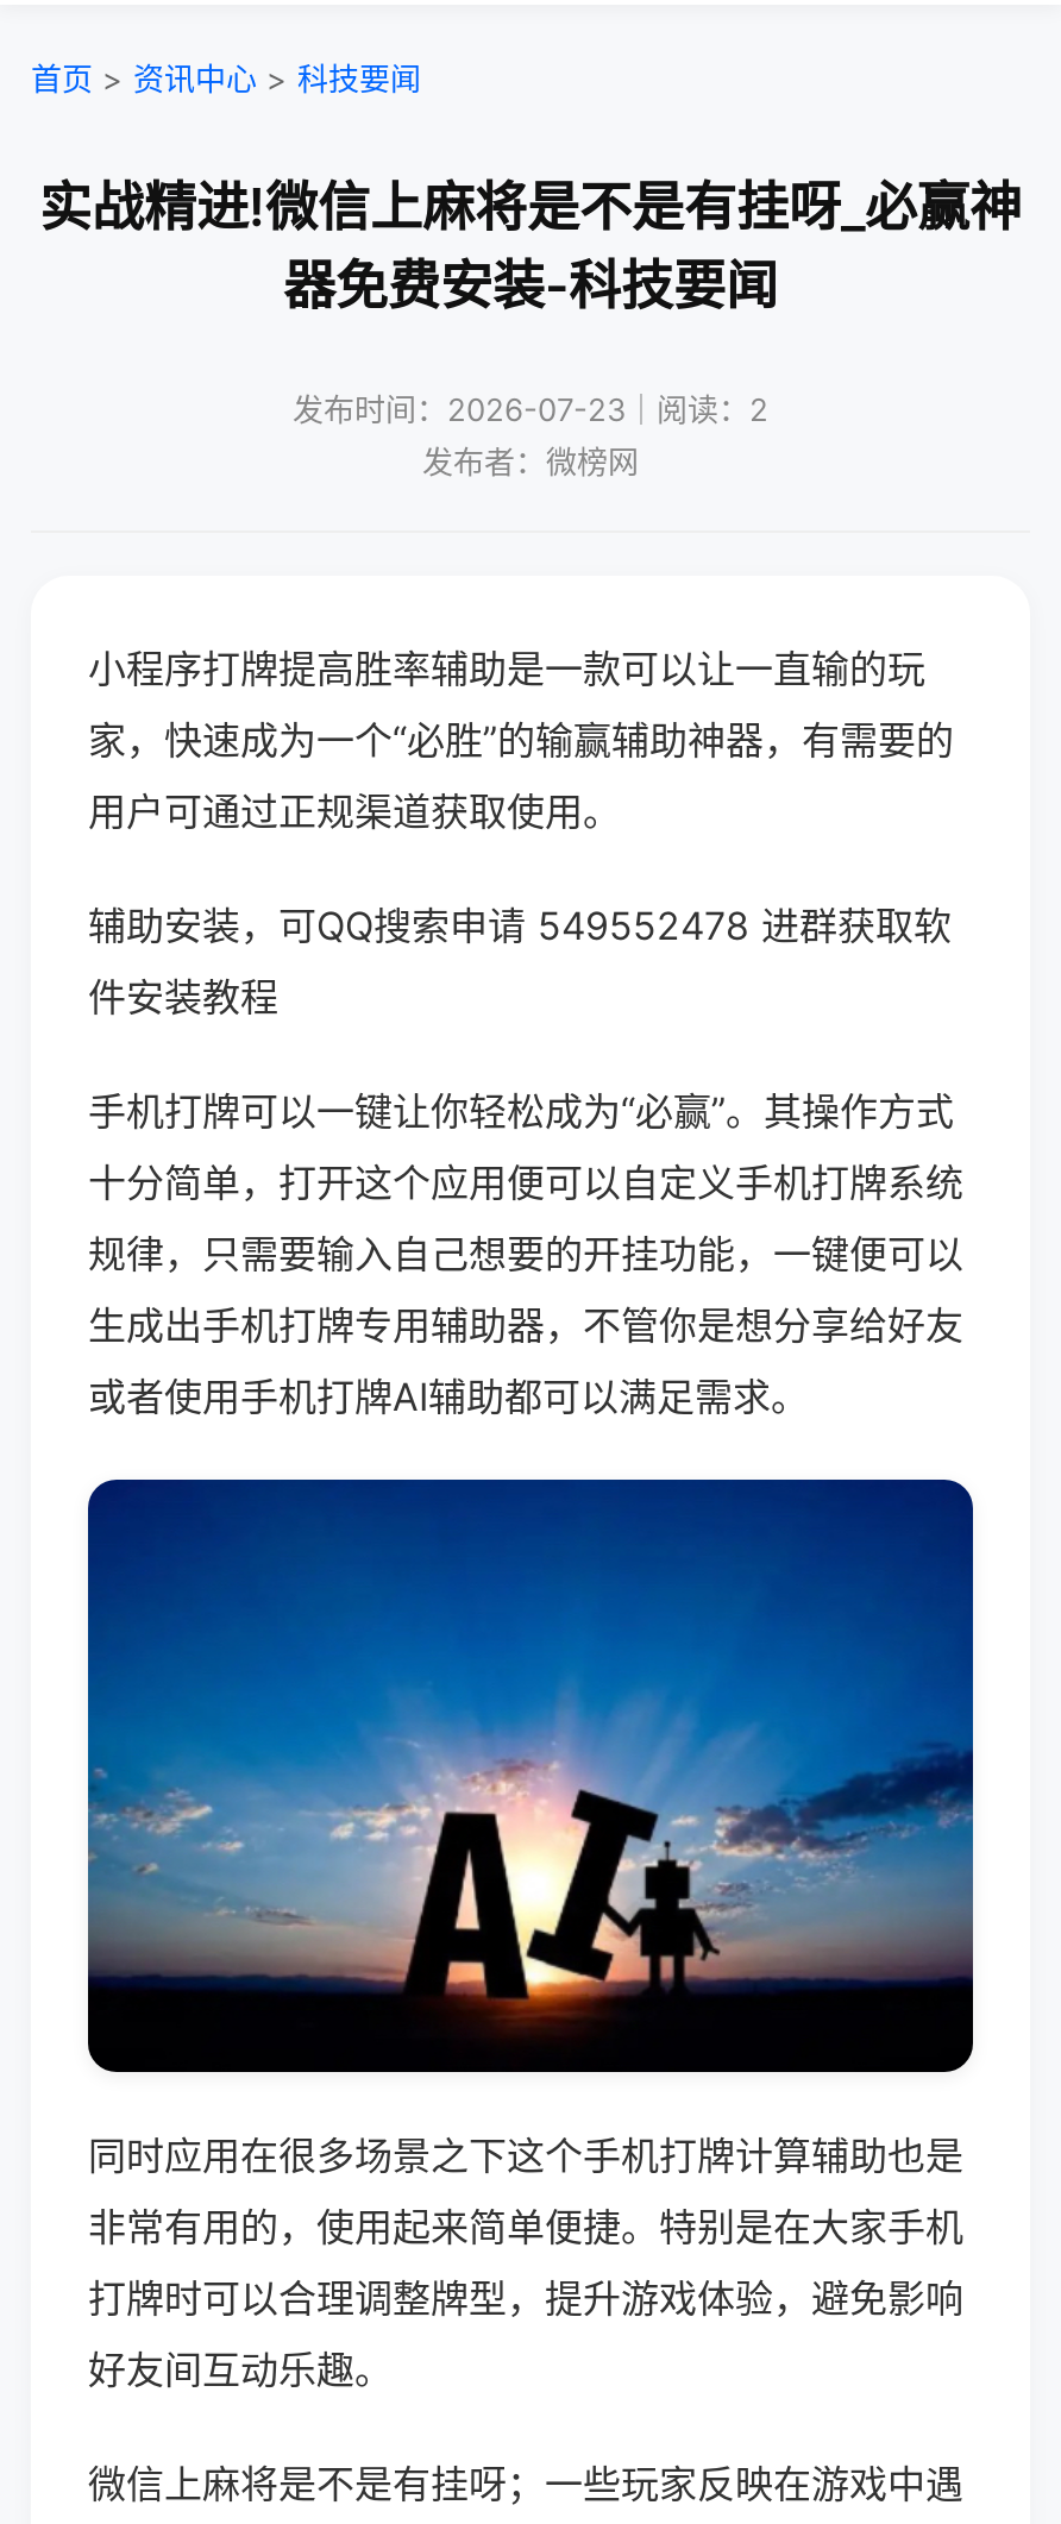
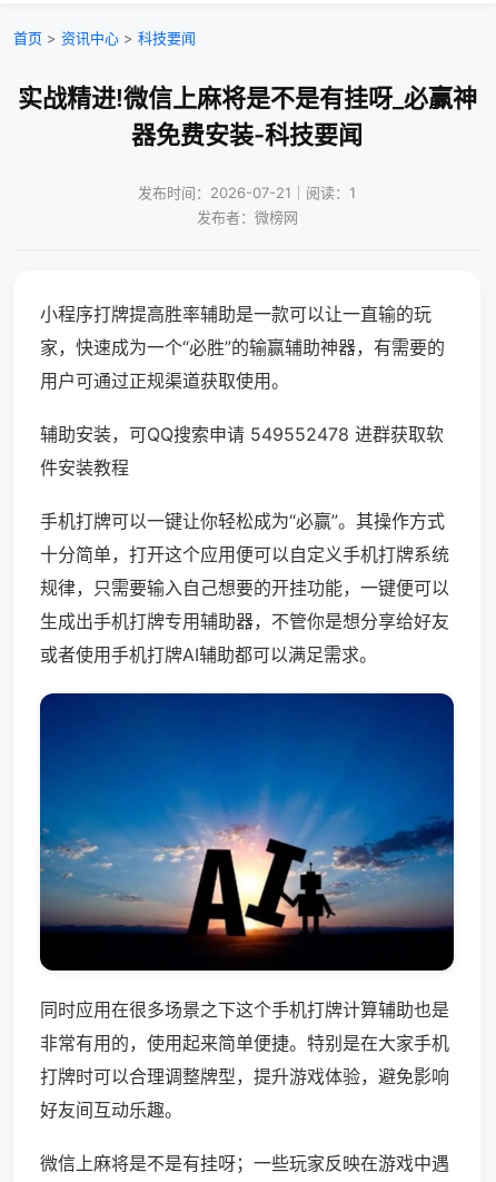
[293,390,768,428] 发布时间：2026-07-23｜阅读：2 -> [138,184,356,201] 发布时间：2026-07-21｜阅读：1

